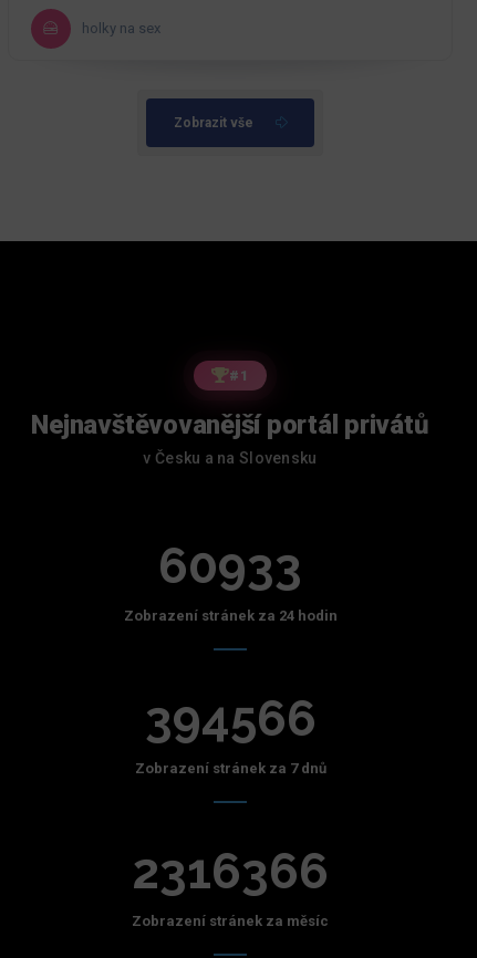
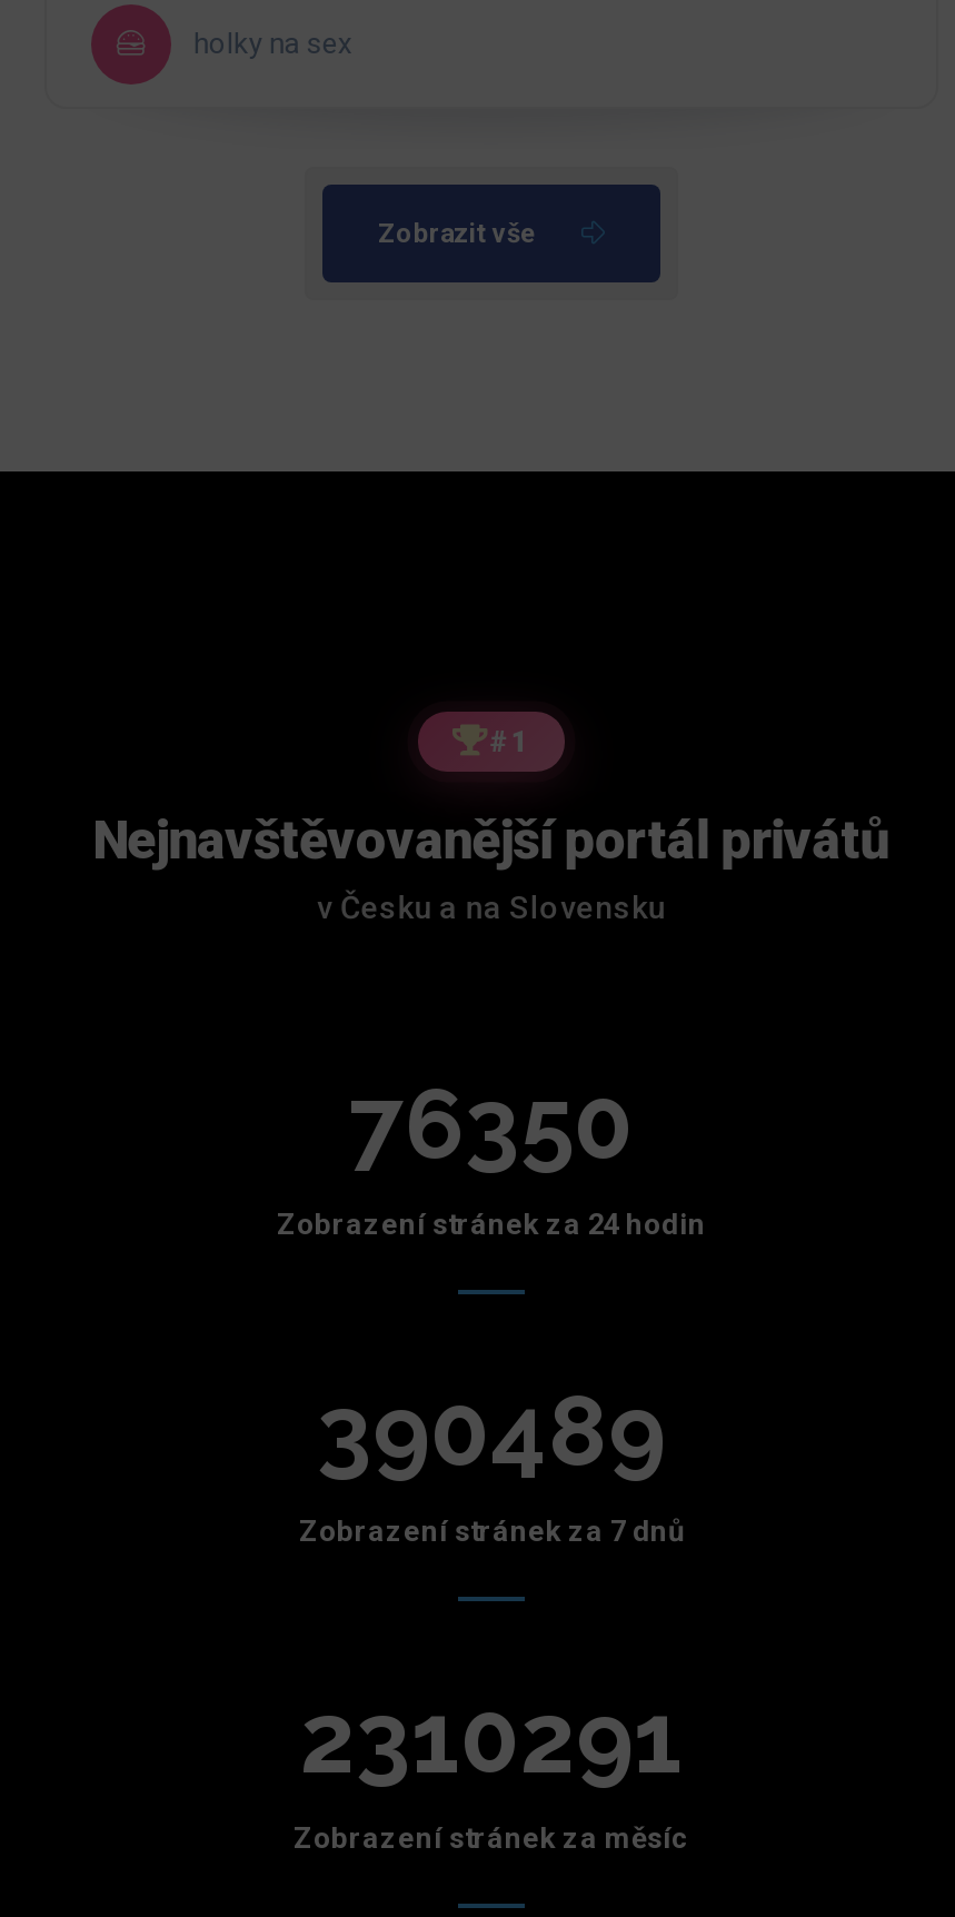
[158,538,302,594] 60933 -> [349,1067,634,1181] 76350
[144,690,316,747] 394566 -> [317,1374,666,1488] 390489
[132,843,329,899] 2316366 -> [300,1681,683,1794] 2310291

